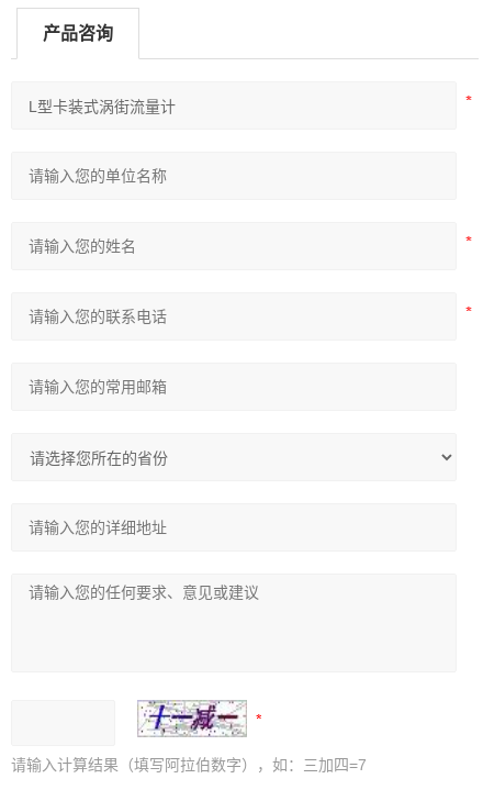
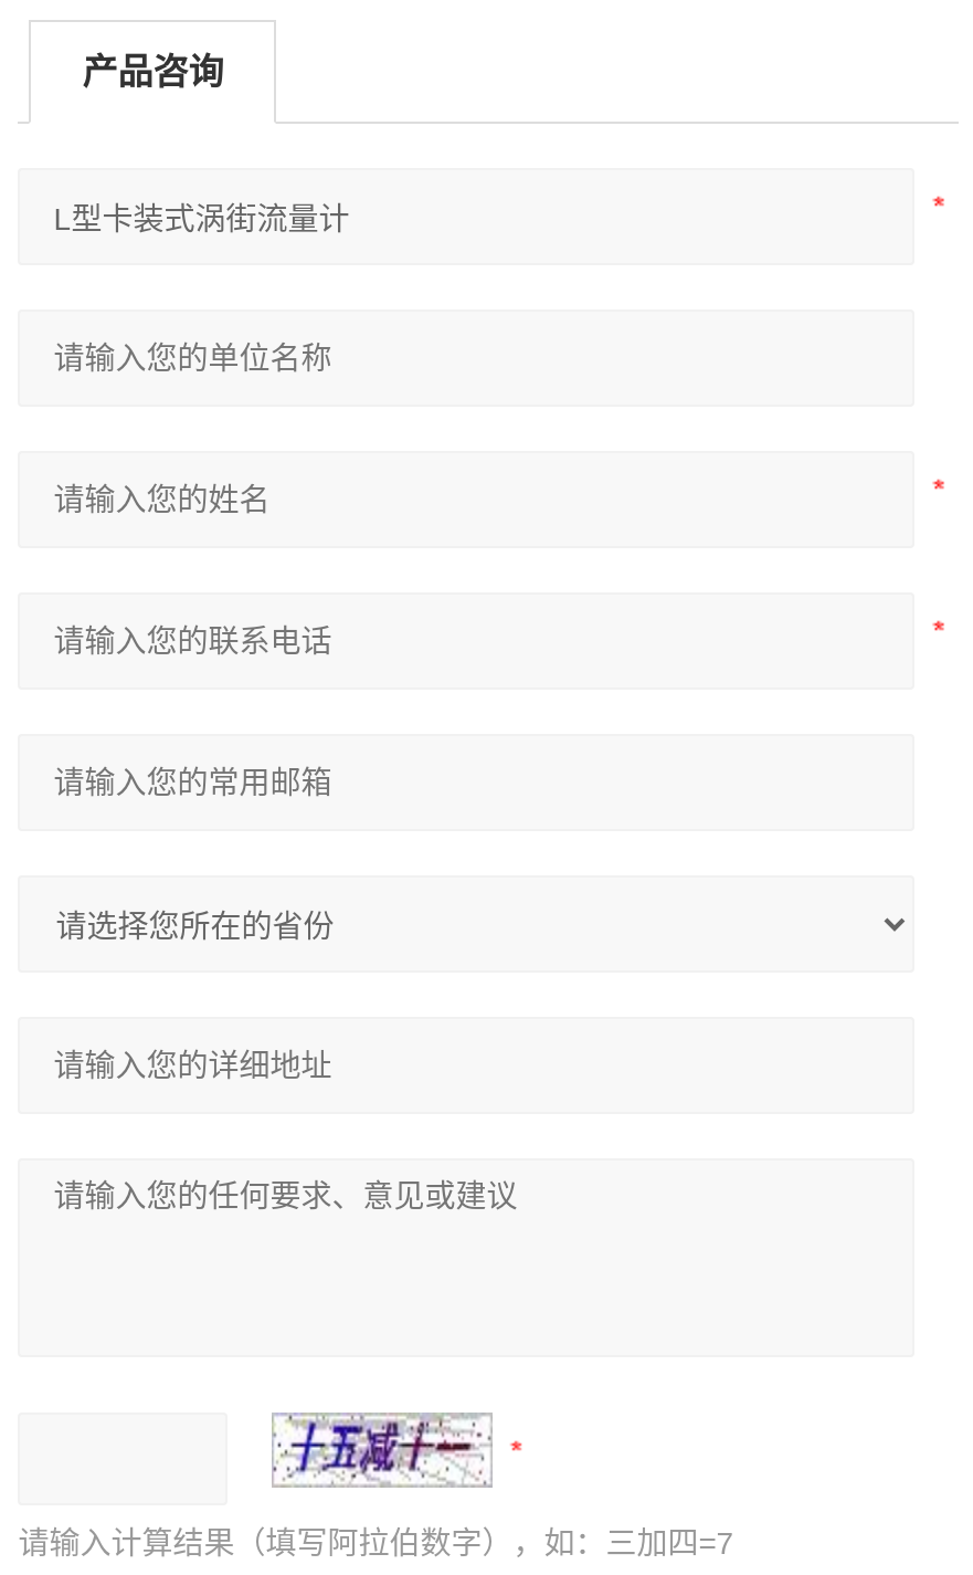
[137,700,247,737] [image] -> [272,1413,493,1488] [image]

